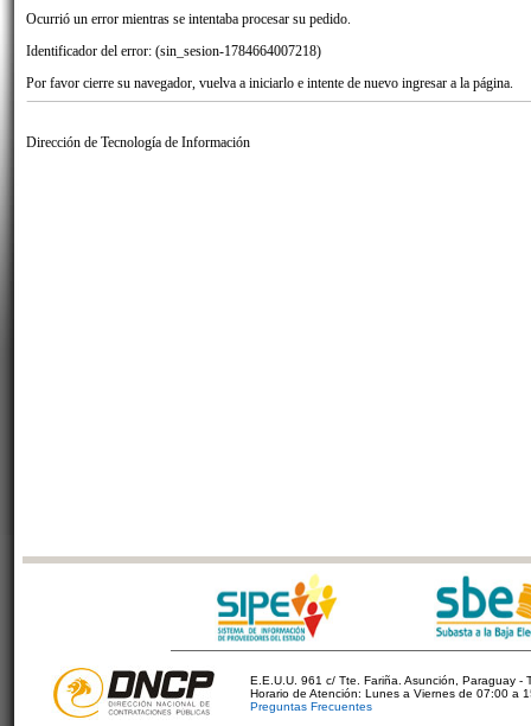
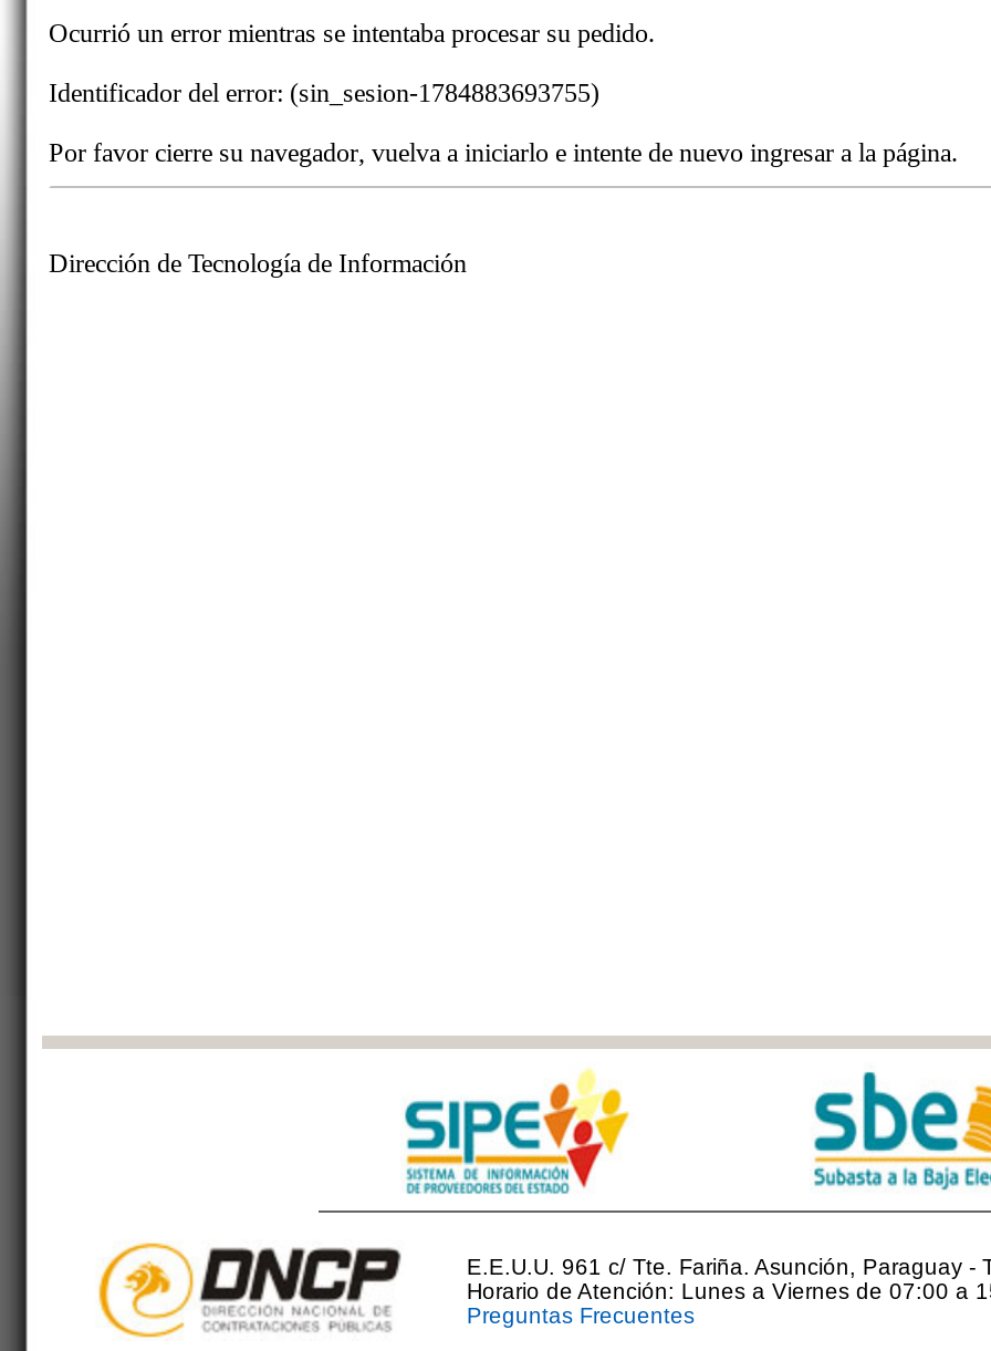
[26,43,321,59] Identificador del error: (sin_sesion-1784664007218) -> [49,77,599,108] Identificador del error: (sin_sesion-1784883693755)

